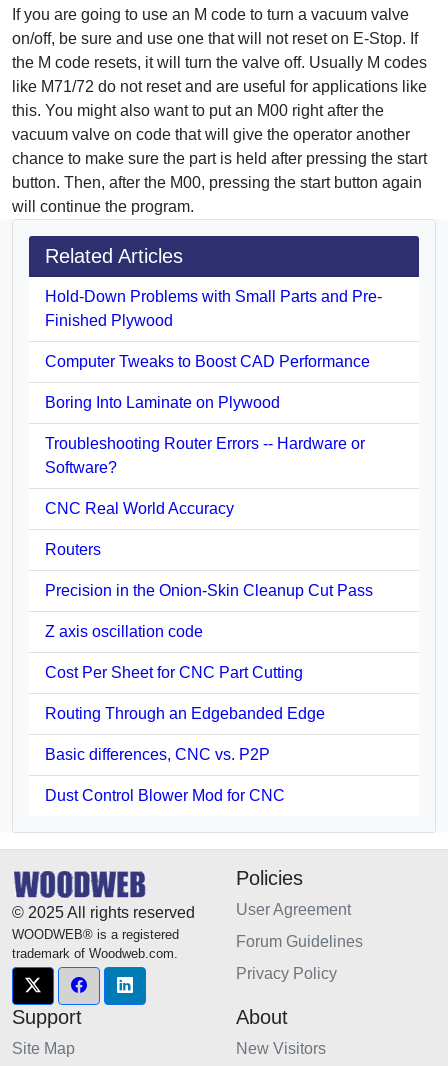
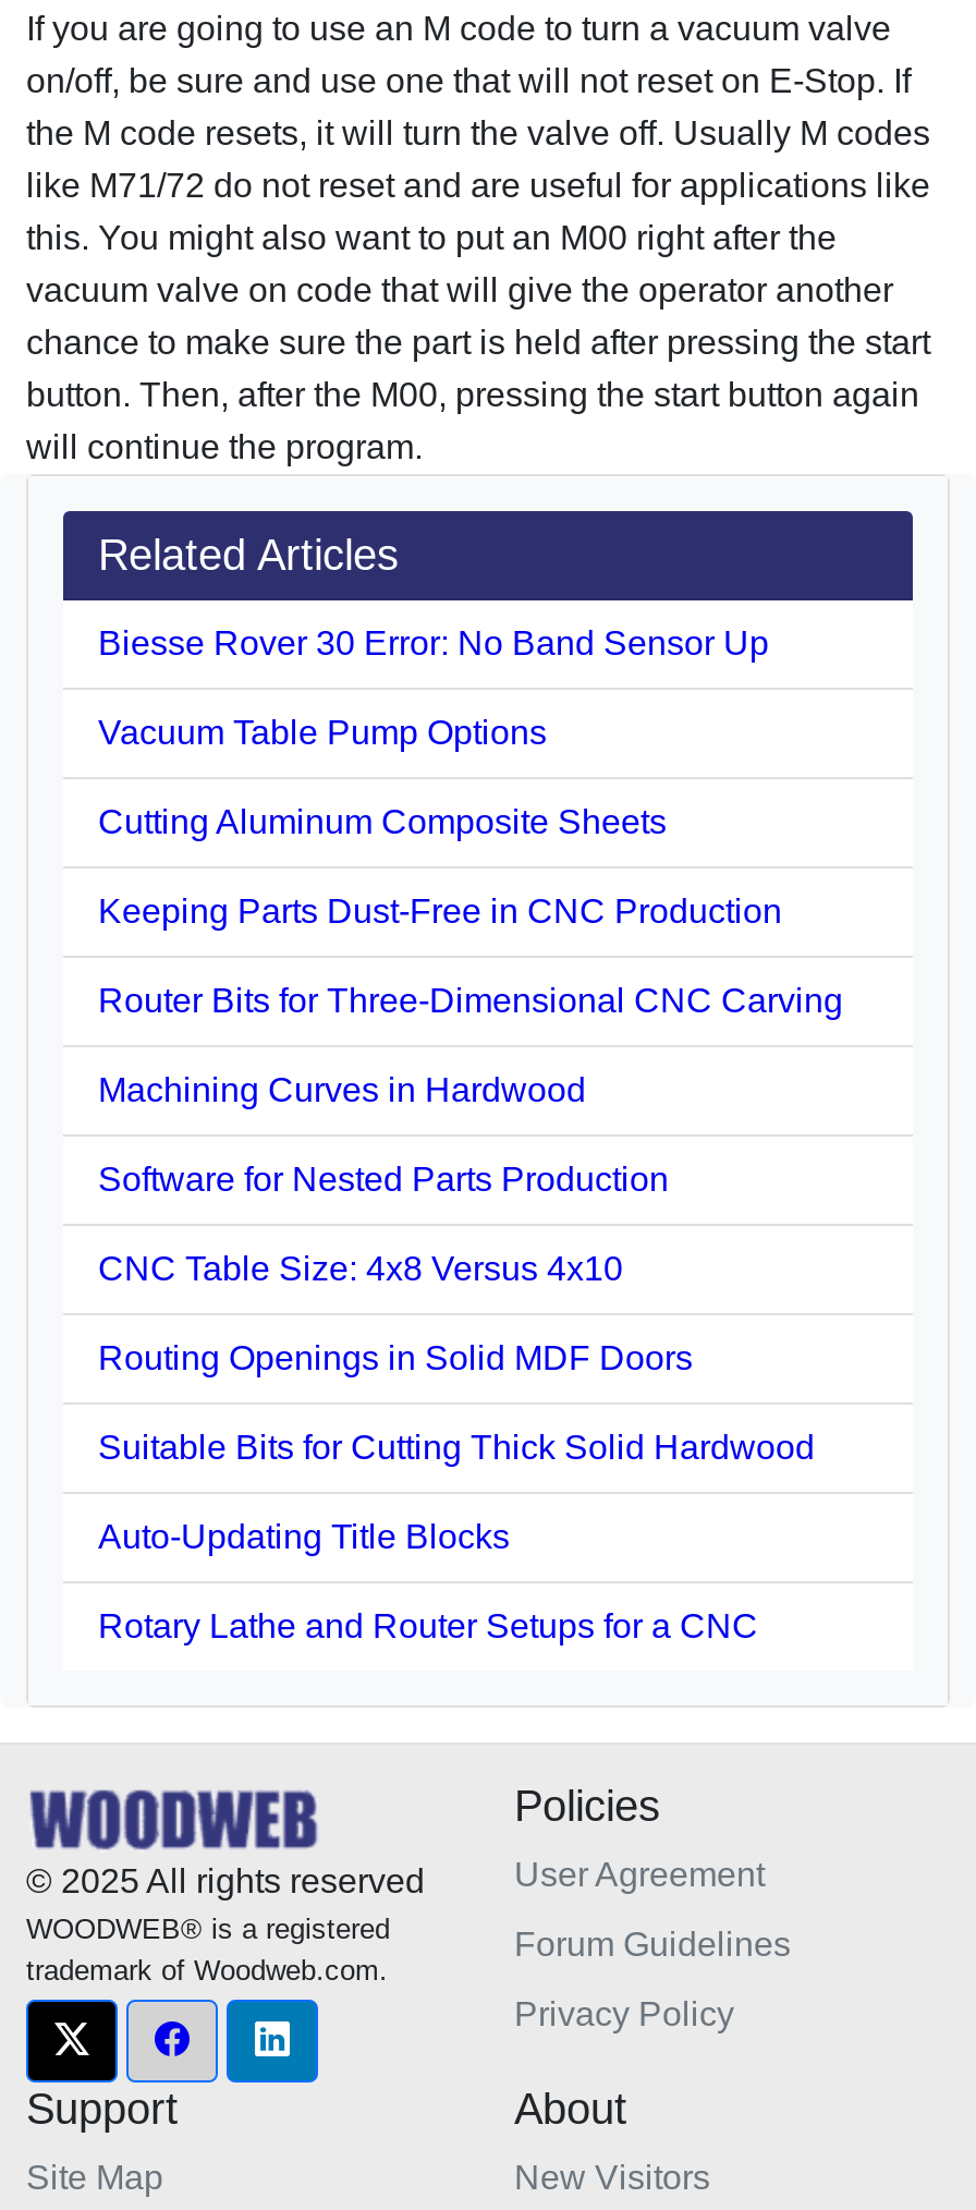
[45,288,382,329] Hold-Down Problems with Small Parts and Pre- | Finished Plywood -> [98,624,769,661] Biesse Rover 30 Error: No Band Sensor Up
[45,353,370,370] Computer Tweaks to Boost CAD Performance -> [98,713,547,750] Vacuum Table Pump Options
[45,394,280,411] Boring Into Laminate on Plywood -> [98,803,667,840] Cutting Aluminum Composite Sheets
[45,435,365,476] Troubleshooting Router Errors -- Hardware or | Software? -> [98,892,782,929] Keeping Parts Dust-Free in CNC Production
[45,500,234,517] CNC Real World Accuracy -> [98,981,843,1018] Router Bits for Three-Dimensional CNC Carving
[45,541,101,558] Routers -> [98,1071,586,1108] Machining Curves in Hardwood
[45,582,373,599] Precision in the Onion-Skin Cleanup Cut Pass -> [98,1160,669,1197] Software for Nested Parts Production
[45,623,203,640] Z axis oscillation code -> [98,1249,623,1287] CNC Table Size: 4x8 Versus 4x10
[45,664,303,681] Cost Per Sheet for CNC Part Cutting -> [98,1339,693,1376] Routing Openings in Solid MDF Doors
[45,705,325,722] Routing Through an Edgebanded Edge -> [98,1428,815,1465] Suitable Bits for Cutting Thick Solid Hardwood
[45,746,270,763] Basic differences, CNC vs. P2P -> [98,1518,510,1555] Auto-Updating Title Blocks
[45,787,285,804] Dust Control Blower Mod for CNC -> [98,1607,758,1644] Rotary Lathe and Router Setups for a CNC

